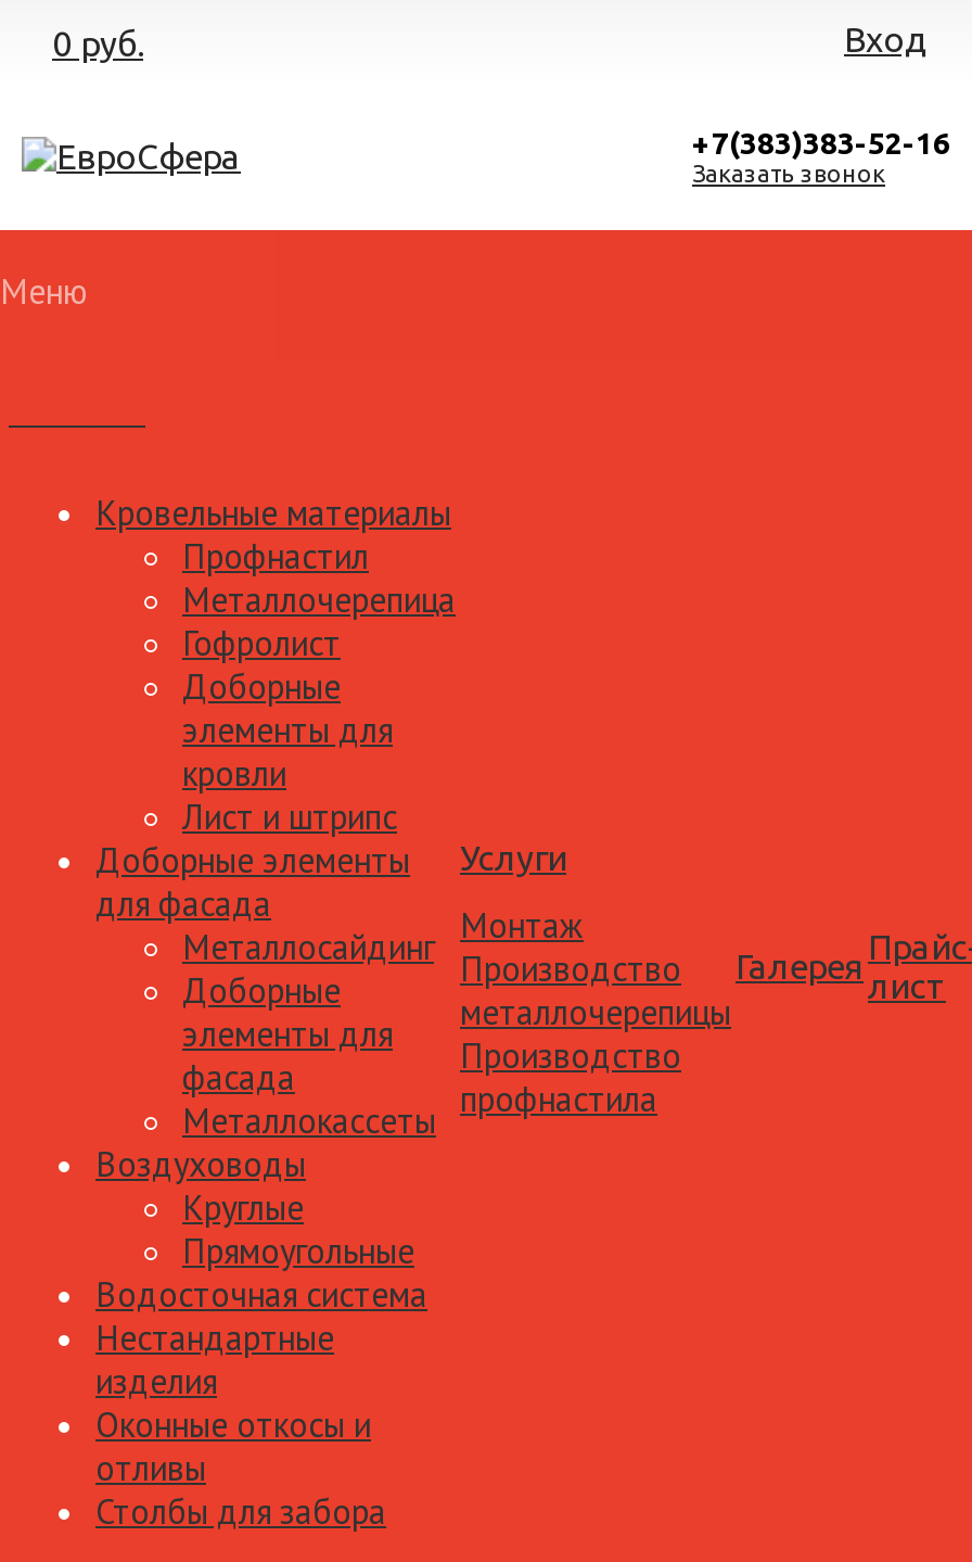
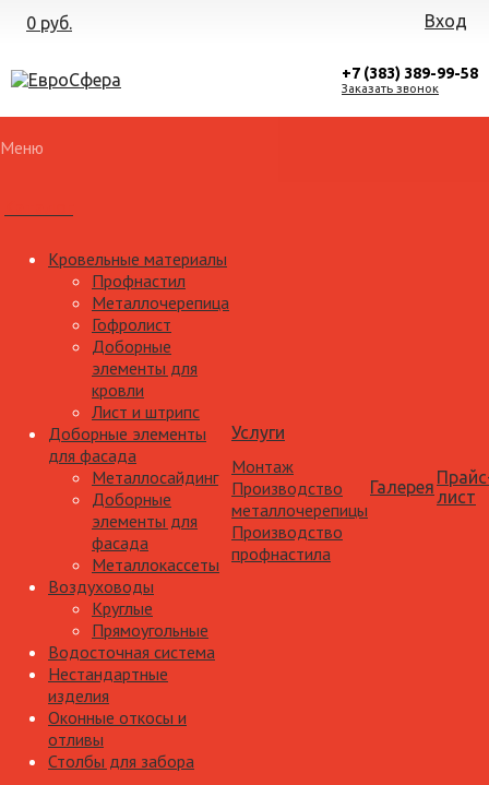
[692,126,950,161] +7(383)383-52-16 -> [342,64,478,82] +7 (383) 389-99-58

